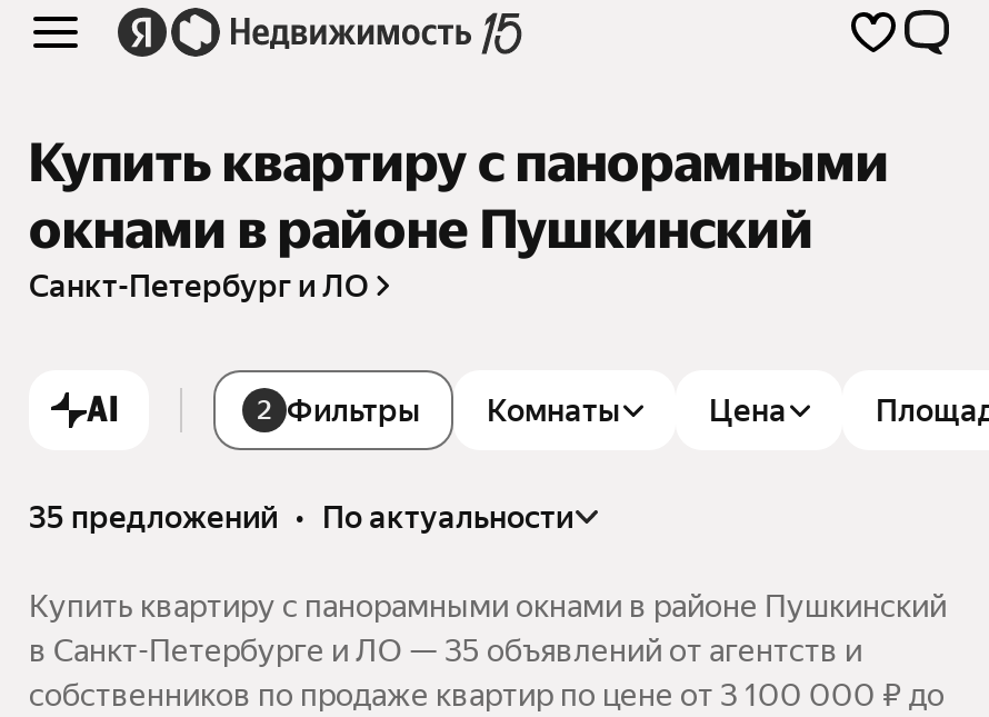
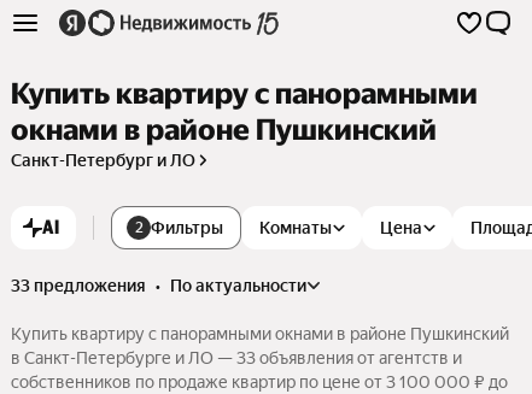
[29,499,573,534] 35 предложений • по актуальности -> [11,276,306,295] 33 предложения • по актуальности
[29,632,862,668] в Санкт-Петербурге и ЛО — 35 объявлений от агентств и -> [11,348,462,367] в Санкт-Петербурге и ЛО — 33 объявления от агентств и

